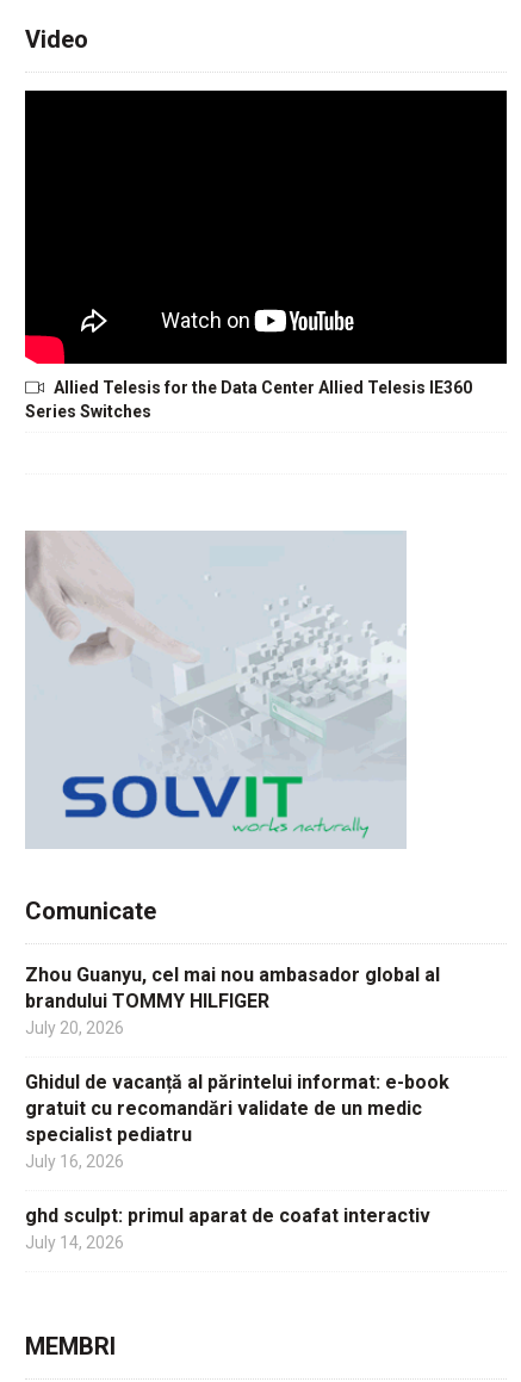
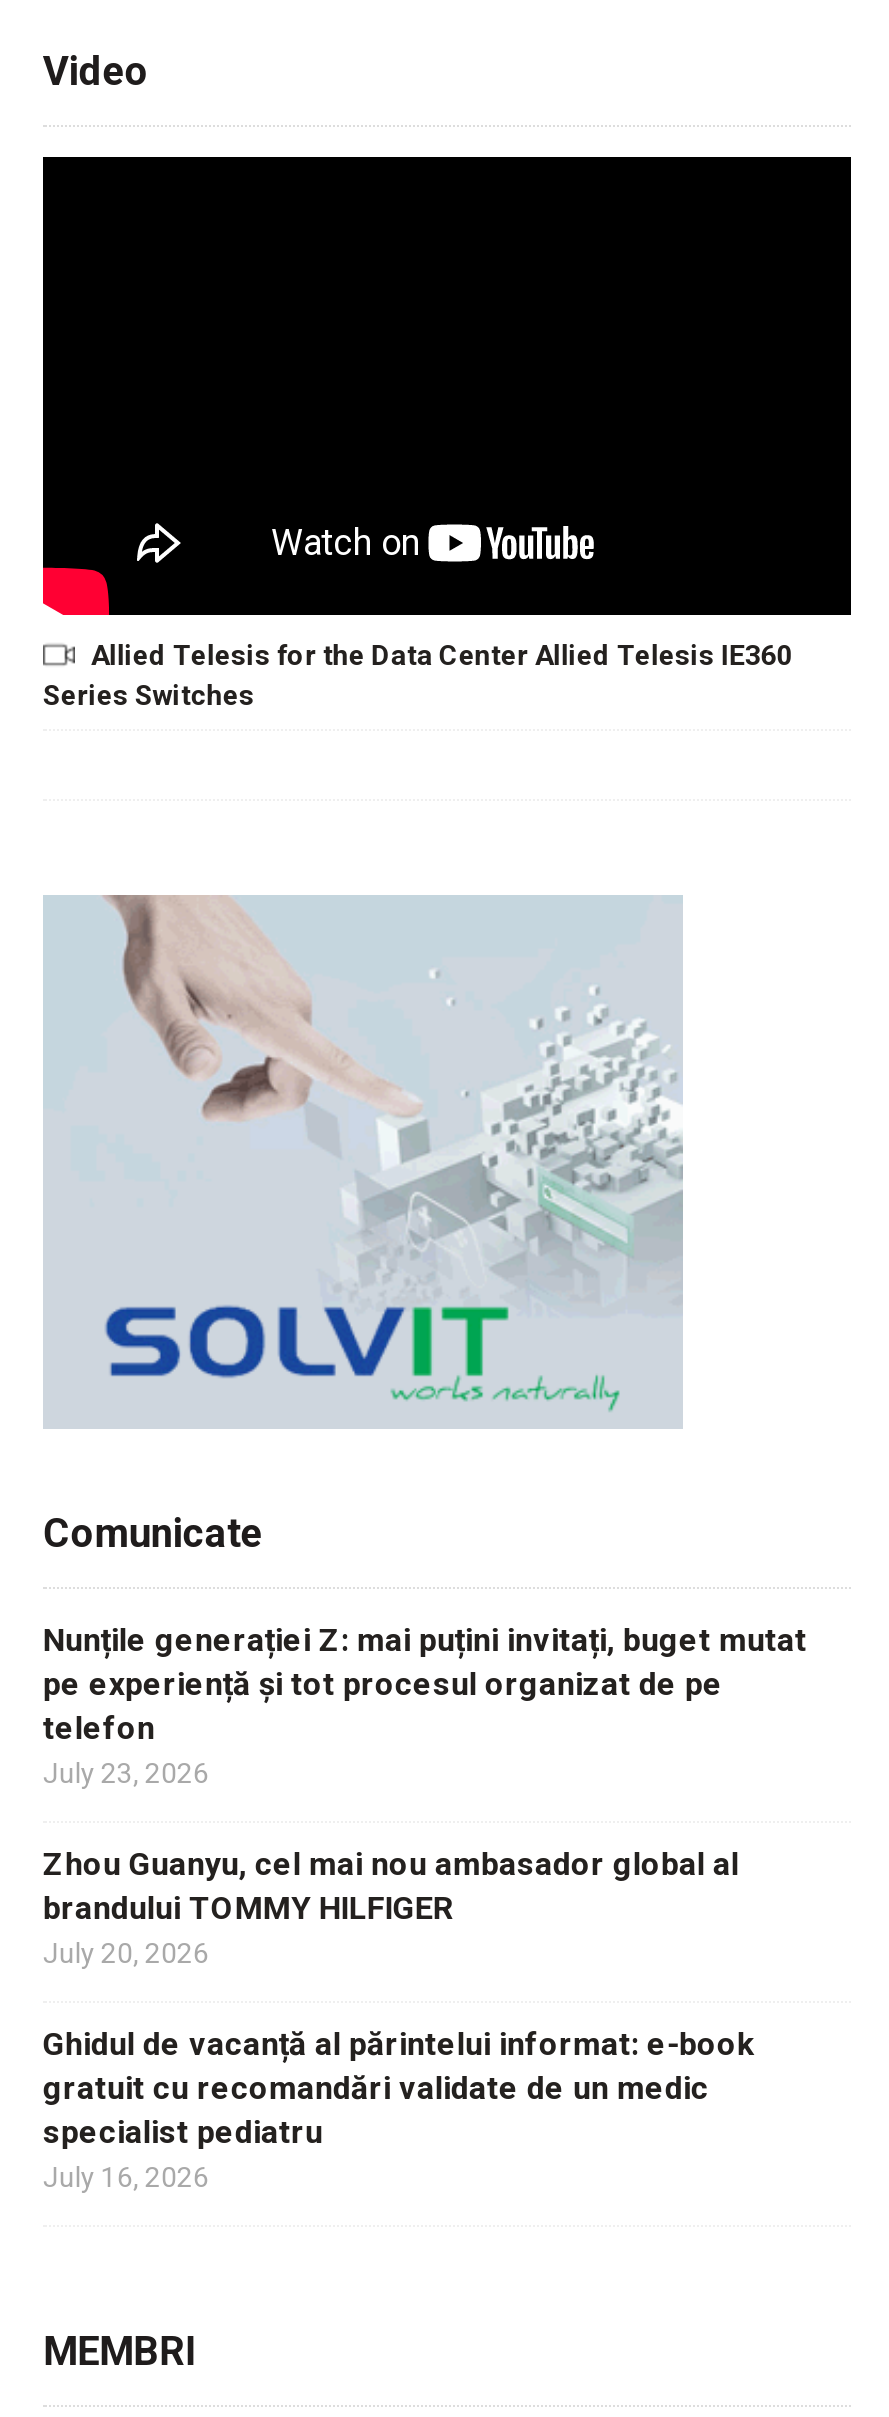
[25,532,405,742] [image] -> [45,895,683,1253] [image]
none -> [43,1621,807,1789] Nunțile generației Z: mai puțini invitați, buget mutat | pe experiență și tot procesul organizat de pe | telefon | July 23, 2026
moved [25,964,449,1171] -> [43,1845,755,2193]: Zhou Guanyu, cel mai nou ambasador global al | brandului TOMMY HILFIGER | July 20, 2026 | Ghidul de vacanță al părintelui informat: e-book | gratuit cu recomandări validate de un medic | specialist pediatru | July 16, 2026
[25,1204,430,1252] ghd sculpt: primul aparat de coafat interactiv | July 14, 2026 -> none

